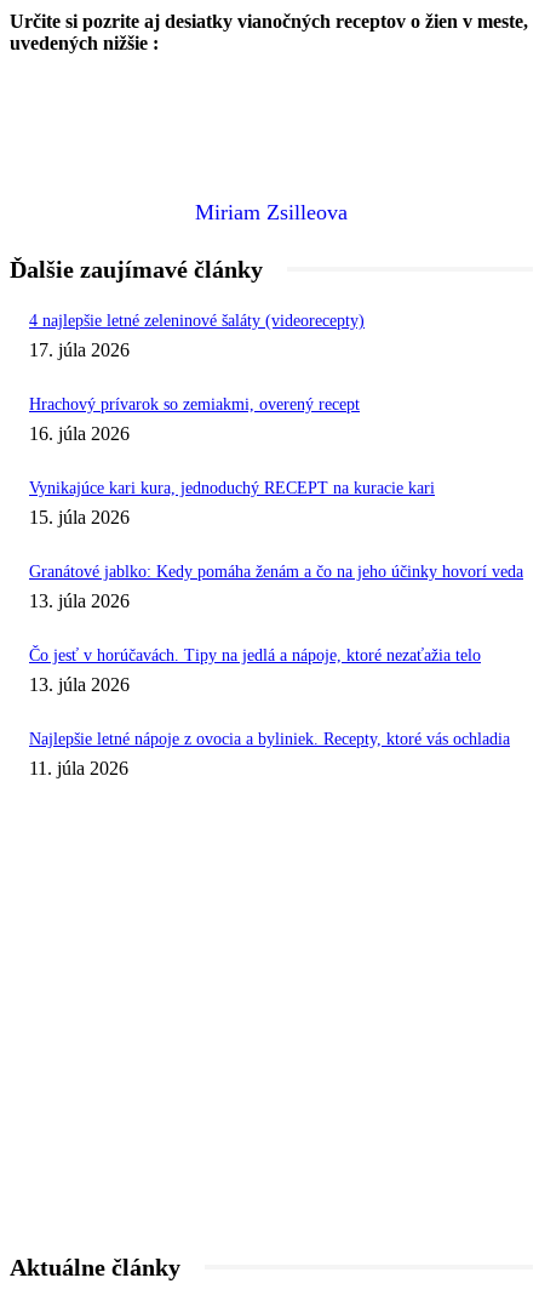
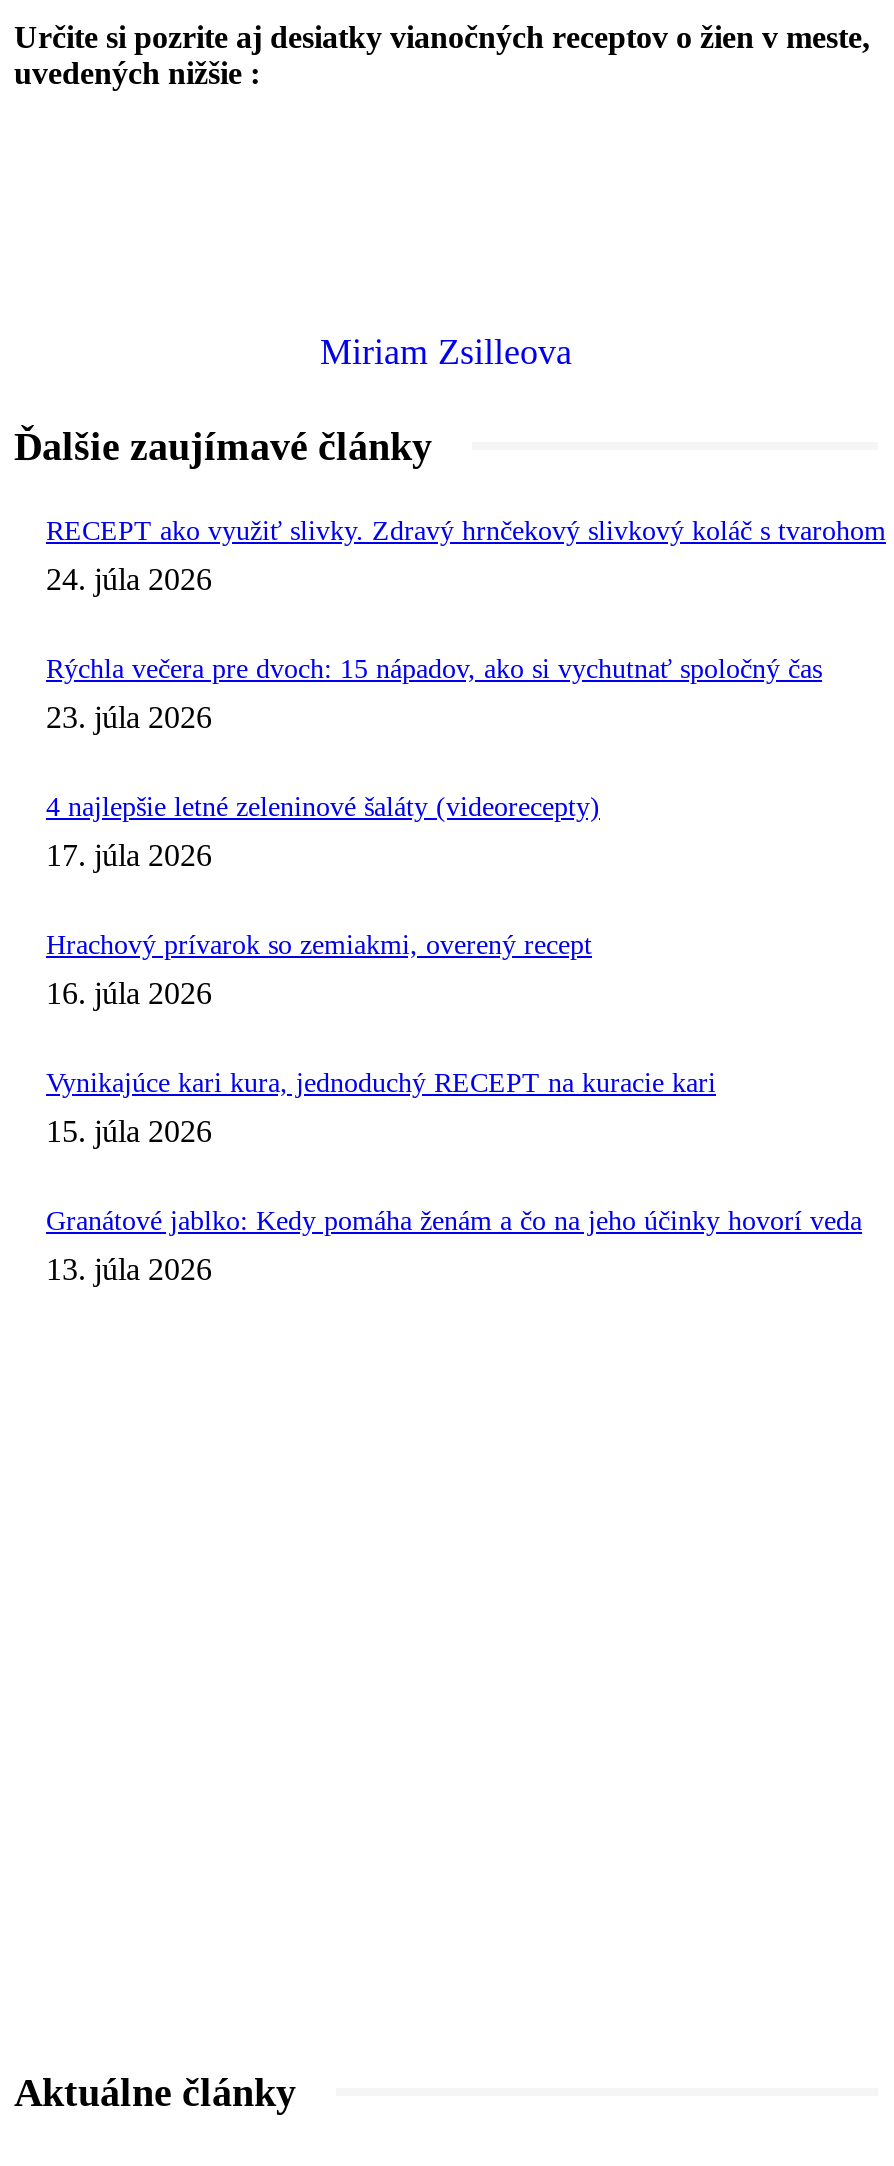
none -> [46,516,886,734] RECEPT ako využiť slivky. Zdravý hrnčekový slivkový koláč s tvarohom | 24. júla 2026 | Rýchla večera pre dvoch: 15 nápadov, ako si vychutnať spoločný čas | 23. júla 2026
moved [29,311,523,611] -> [46,792,862,1286]: 4 najlepšie letné zeleninové šaláty (videorecepty) | 17. júla 2026 | Hrachový prívarok so zemiakmi, overený recept | 16. júla 2026 | Vynikajúce kari kura, jednoduchý RECEPT na kuracie kari | 15. júla 2026 | Granátové jablko: Kedy pomáha ženám a čo na jeho účinky hovorí veda | 13. júla 2026
[29,646,510,778] Čo jesť v horúčavách. Tipy na jedlá a nápoje, ktoré nezaťažia telo | 13. júla 2026 | Najlepšie letné nápoje z ovocia a byliniek. Recepty, ktoré vás ochladia | 11. júla 2026 -> none

